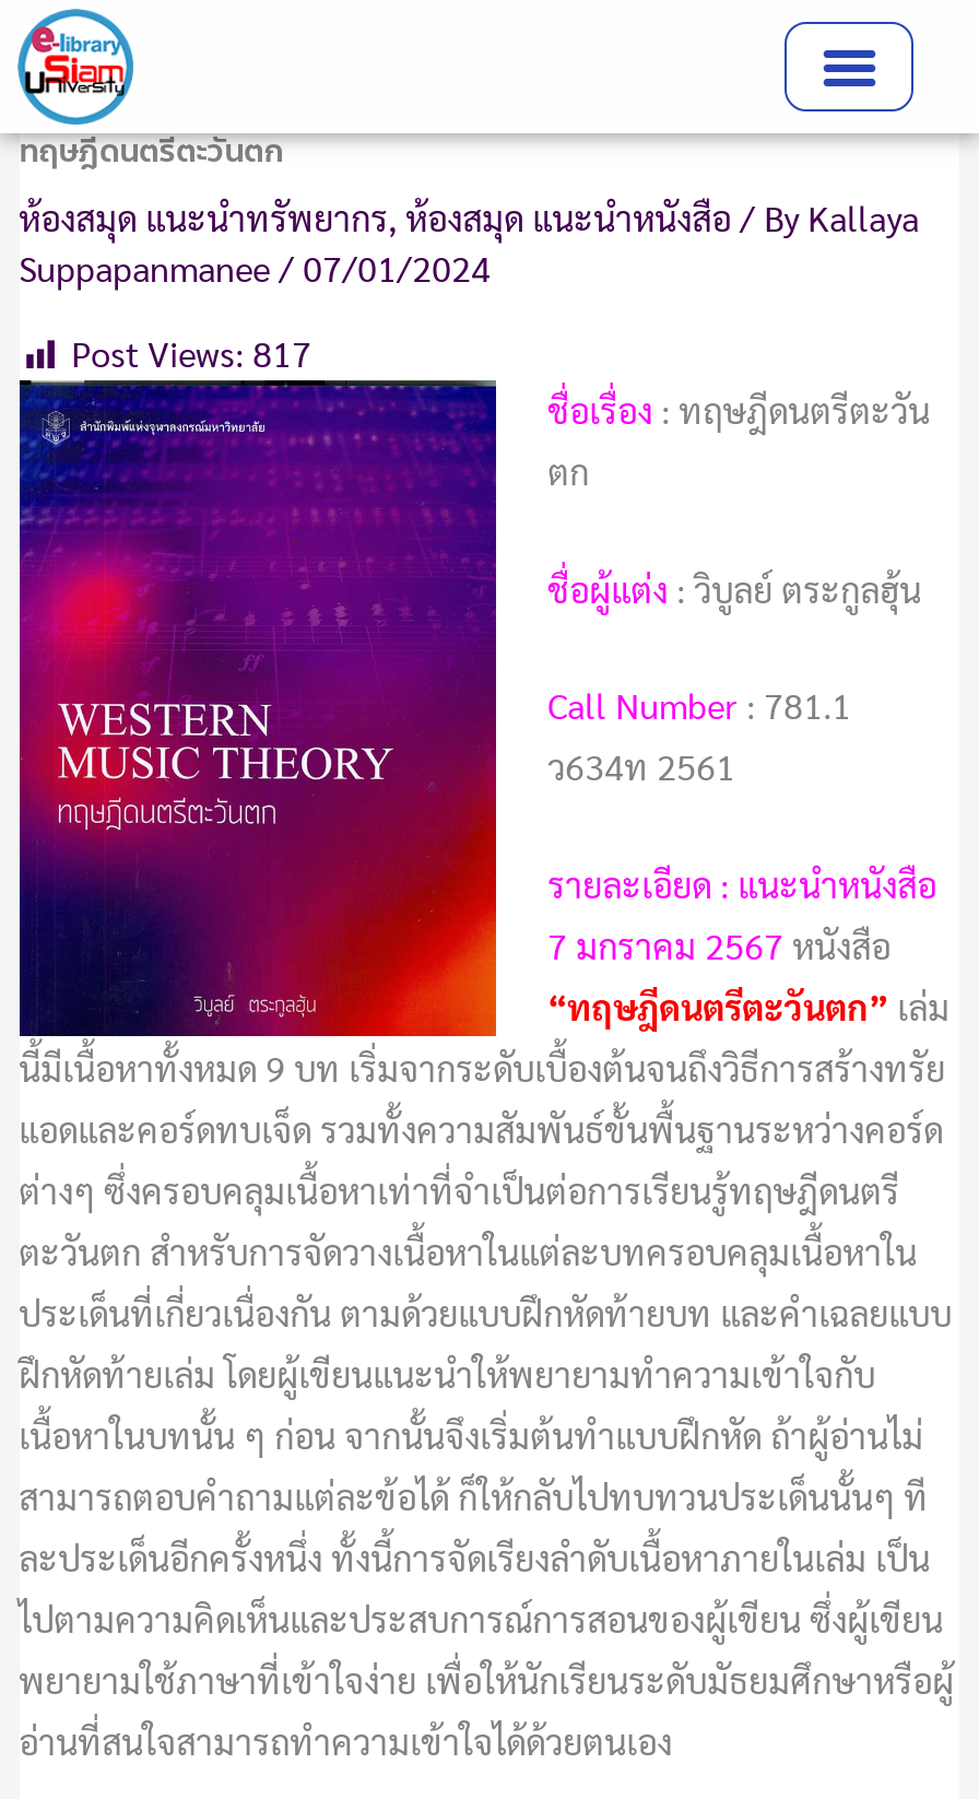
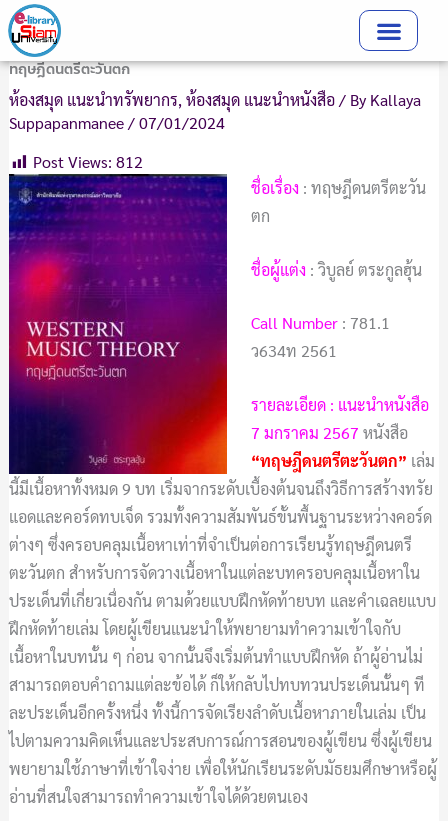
[71,330,312,376] Post Views: 817 -> [33,151,143,172] Post Views: 812

